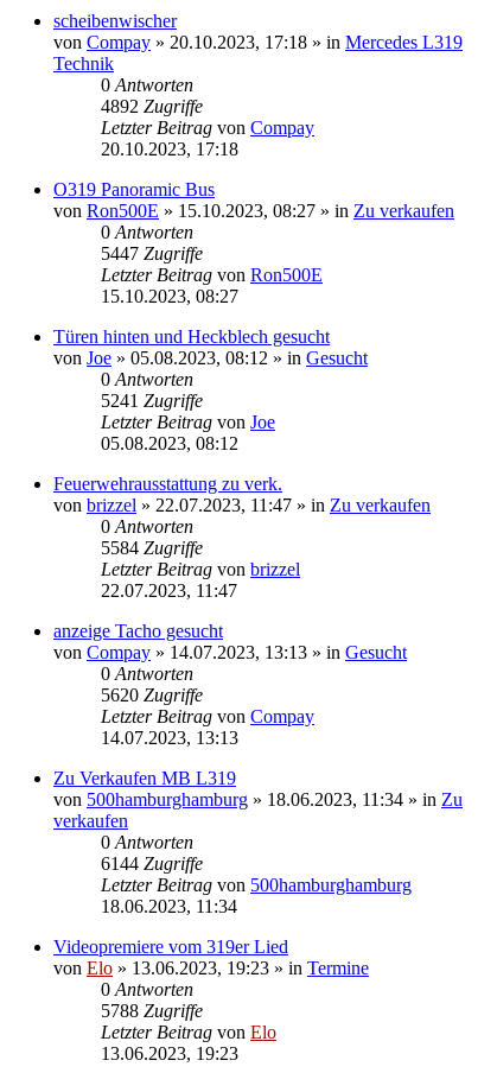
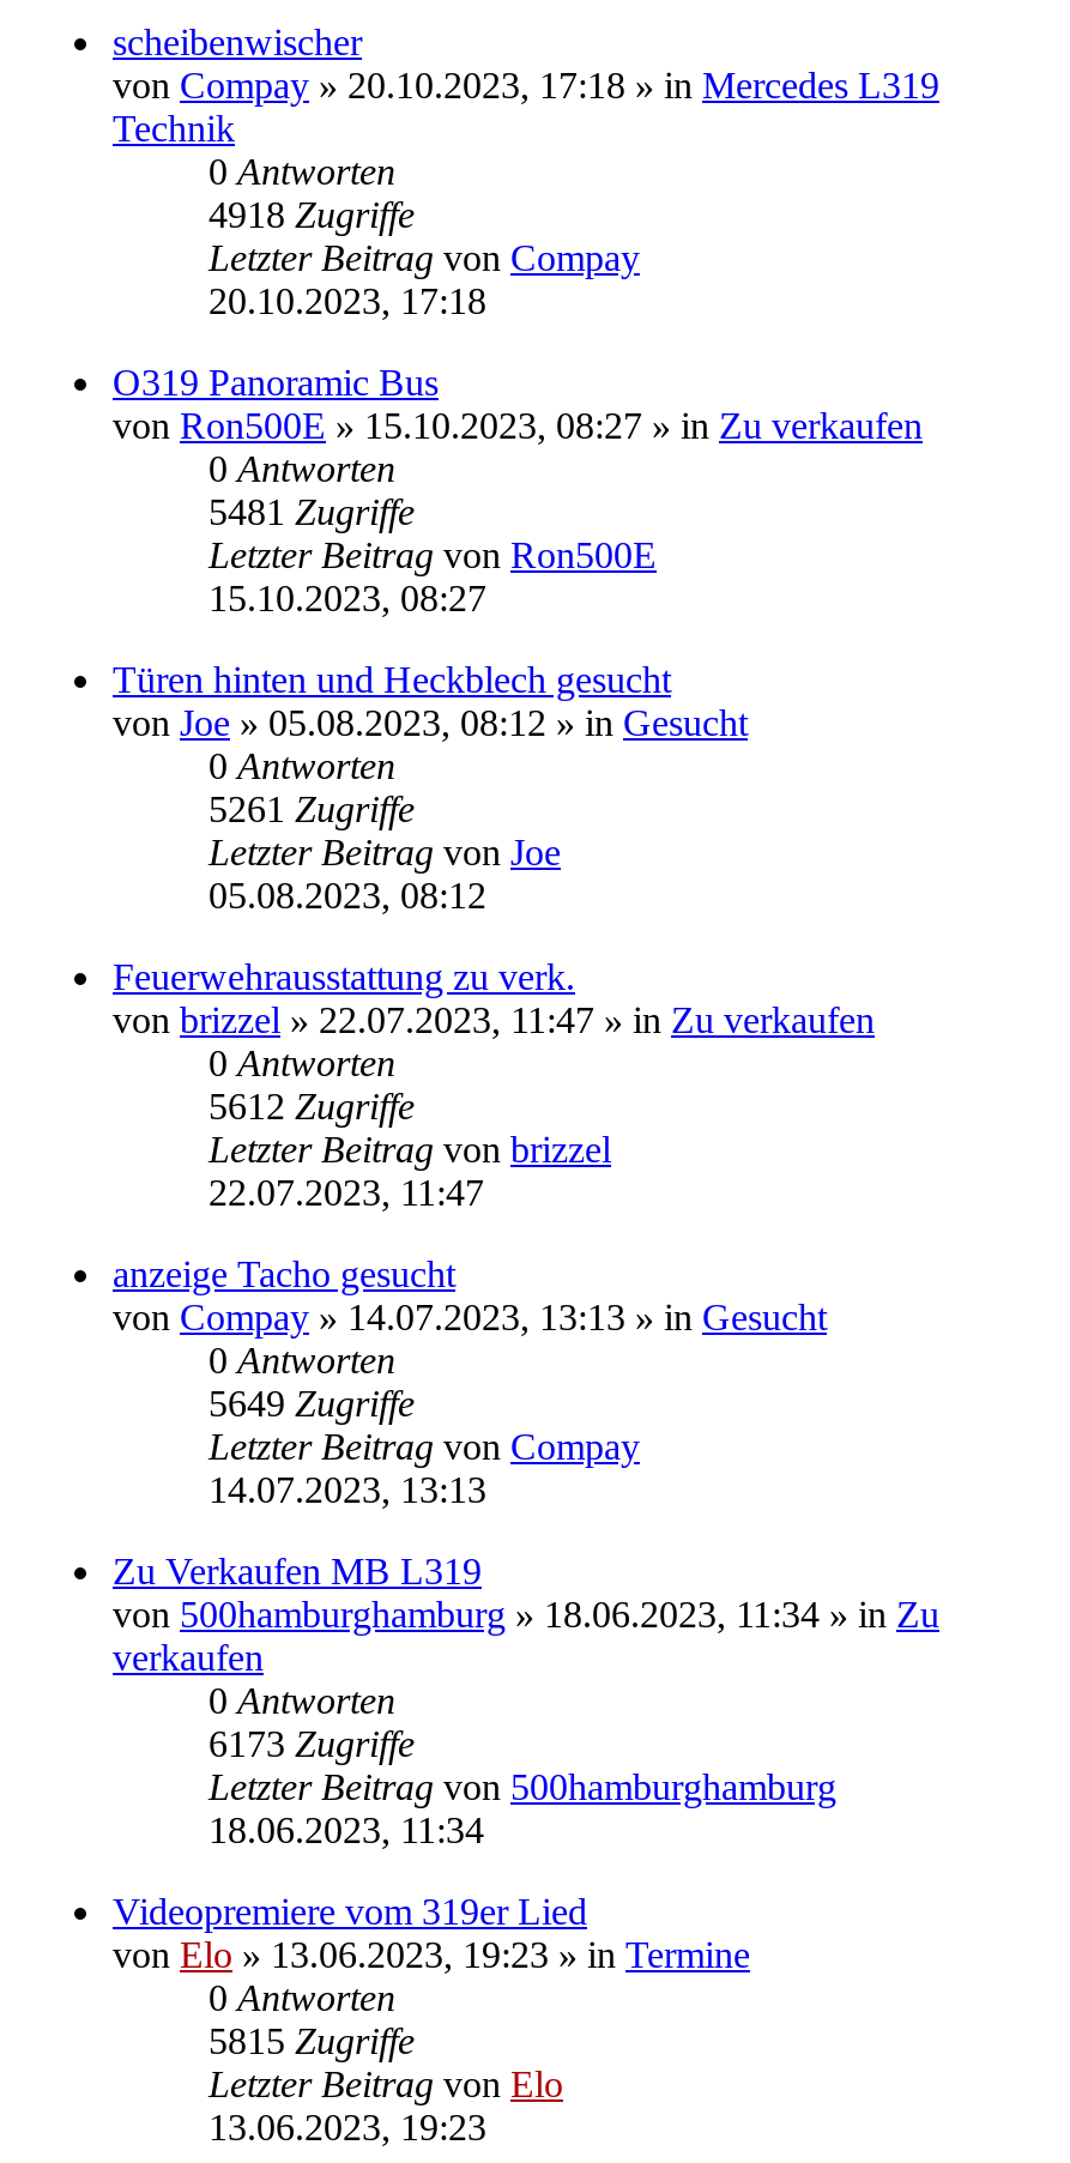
[101,96,203,116] 4892 Zugriffe -> [208,194,415,234] 4918 Zugriffe
[101,243,203,263] 5447 Zugriffe -> [208,491,415,532] 5481 Zugriffe
[101,390,203,410] 5241 Zugriffe -> [208,788,415,829] 5261 Zugriffe
[101,537,203,558] 5584 Zugriffe -> [208,1085,415,1126] 5612 Zugriffe
[101,685,203,705] 5620 Zugriffe -> [208,1382,415,1423] 5649 Zugriffe
[101,853,203,873] 6144 Zugriffe -> [208,1723,415,1763] 6173 Zugriffe
[101,1000,203,1021] 5788 Zugriffe -> [208,2020,415,2061] 5815 Zugriffe

